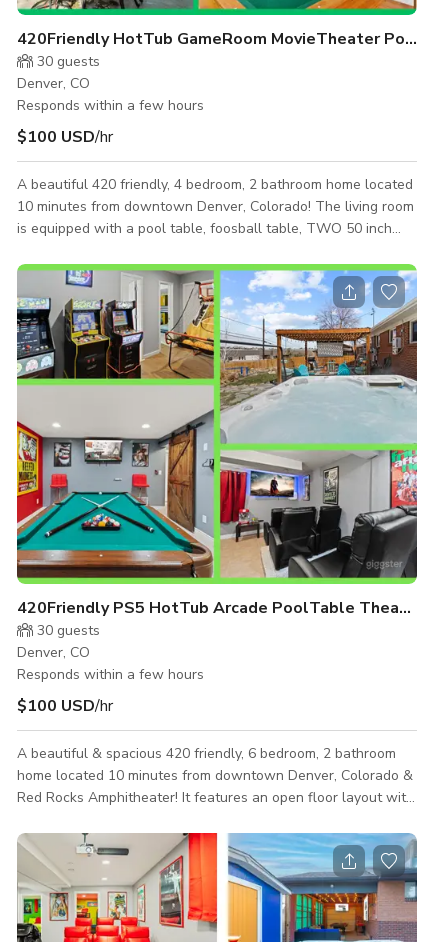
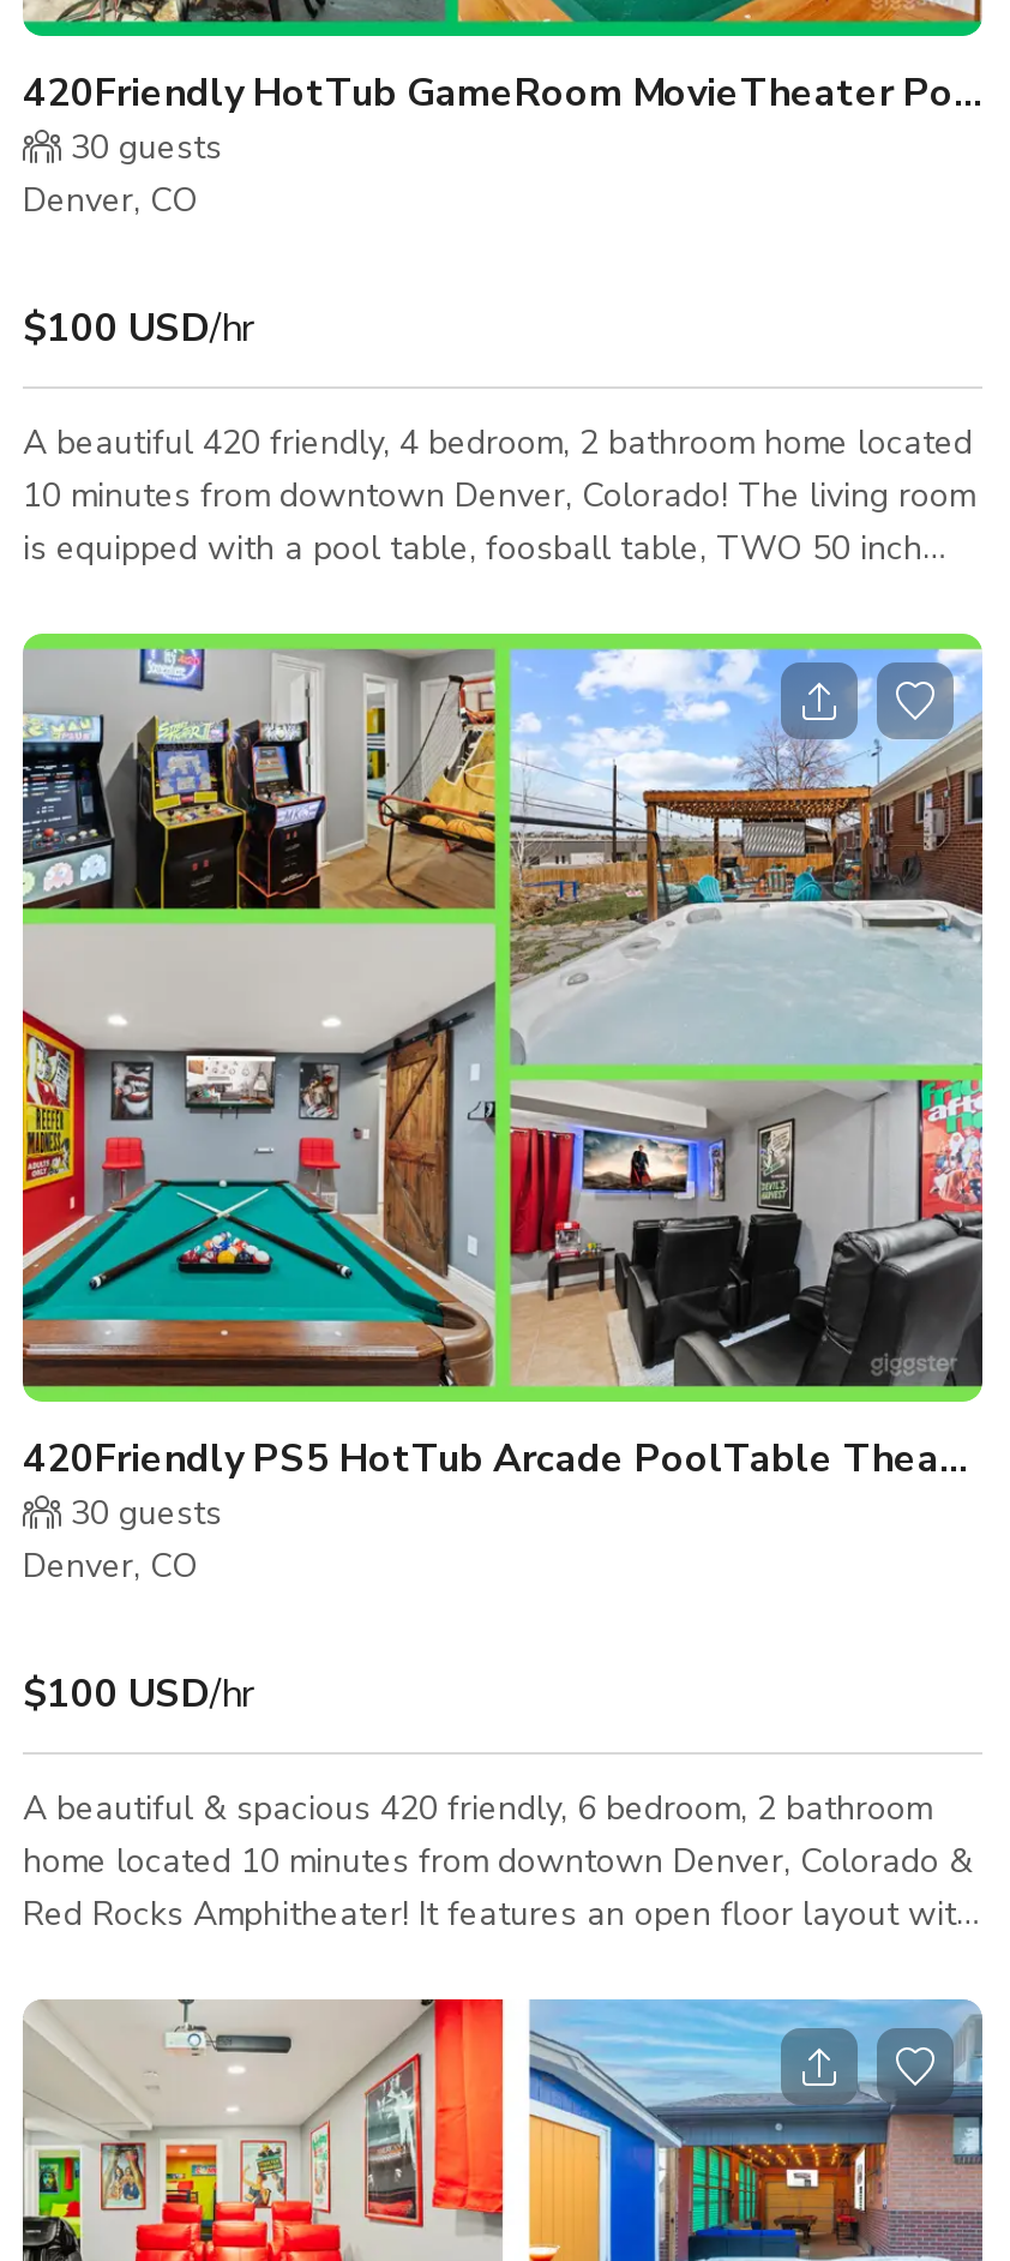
[17,96,204,115] Responds within a few hours -> none
[17,665,204,684] Responds within a few hours -> none

